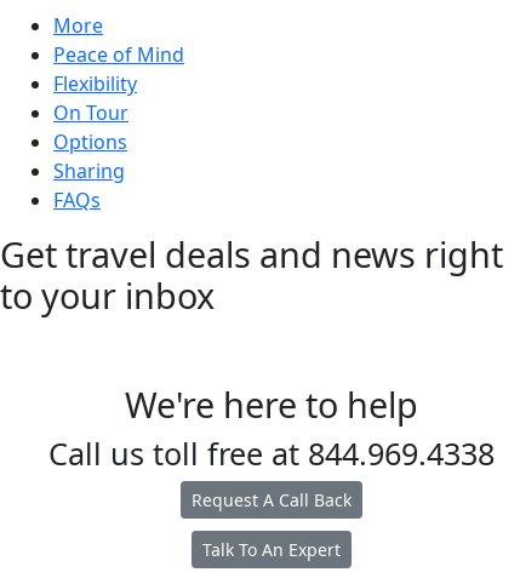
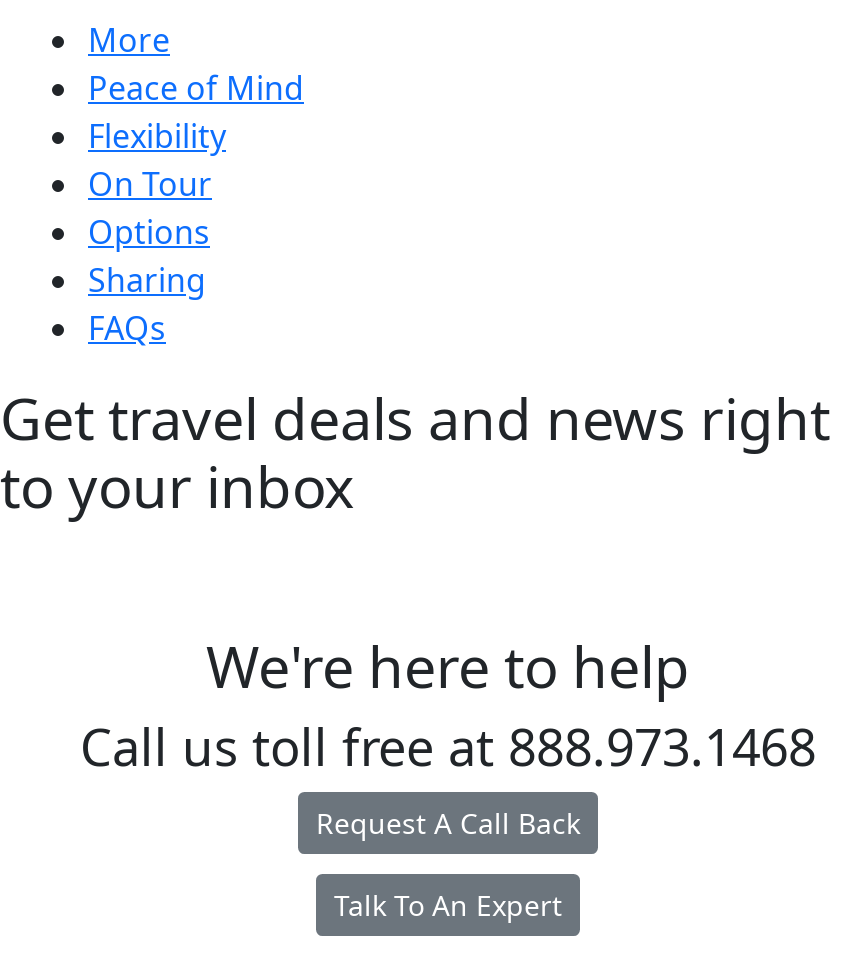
[48,433,495,474] Call us toll free at 844.969.4338 -> [80,712,816,780] Call us toll free at 888.973.1468

